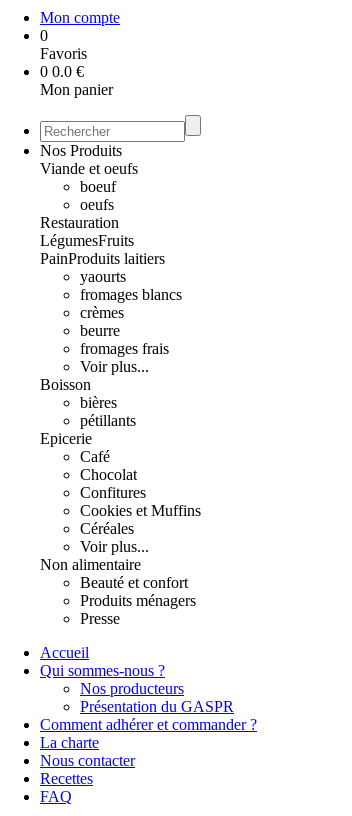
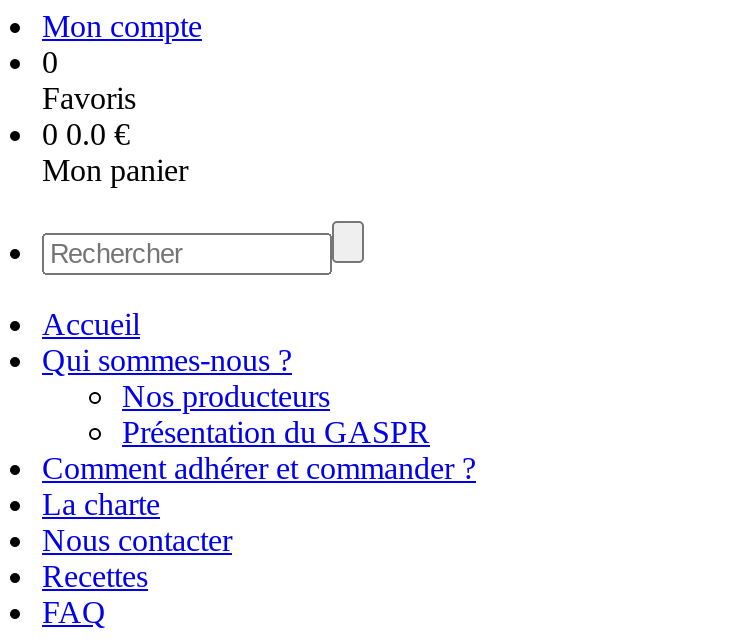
[40,142,201,627] Nos Produits | Viande et oeufs | boeuf | oeufs | Restauration | LégumesFruits | PainProduits laitiers | yaourts | fromages blancs | crèmes | beurre | fromages frais | Voir plus... | Boisson | bières | pétillants | Epicerie | Café | Chocolat | Confitures | Cookies et Muffins | Céréales | Voir plus... | Non alimentaire | Beauté et confort | Produits ménagers | Presse -> none

